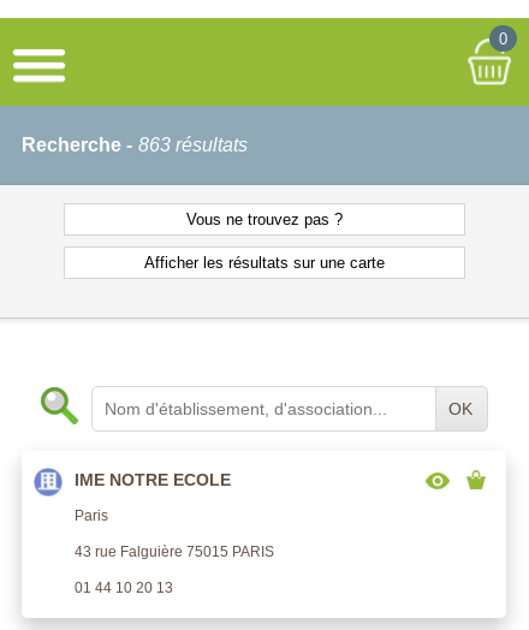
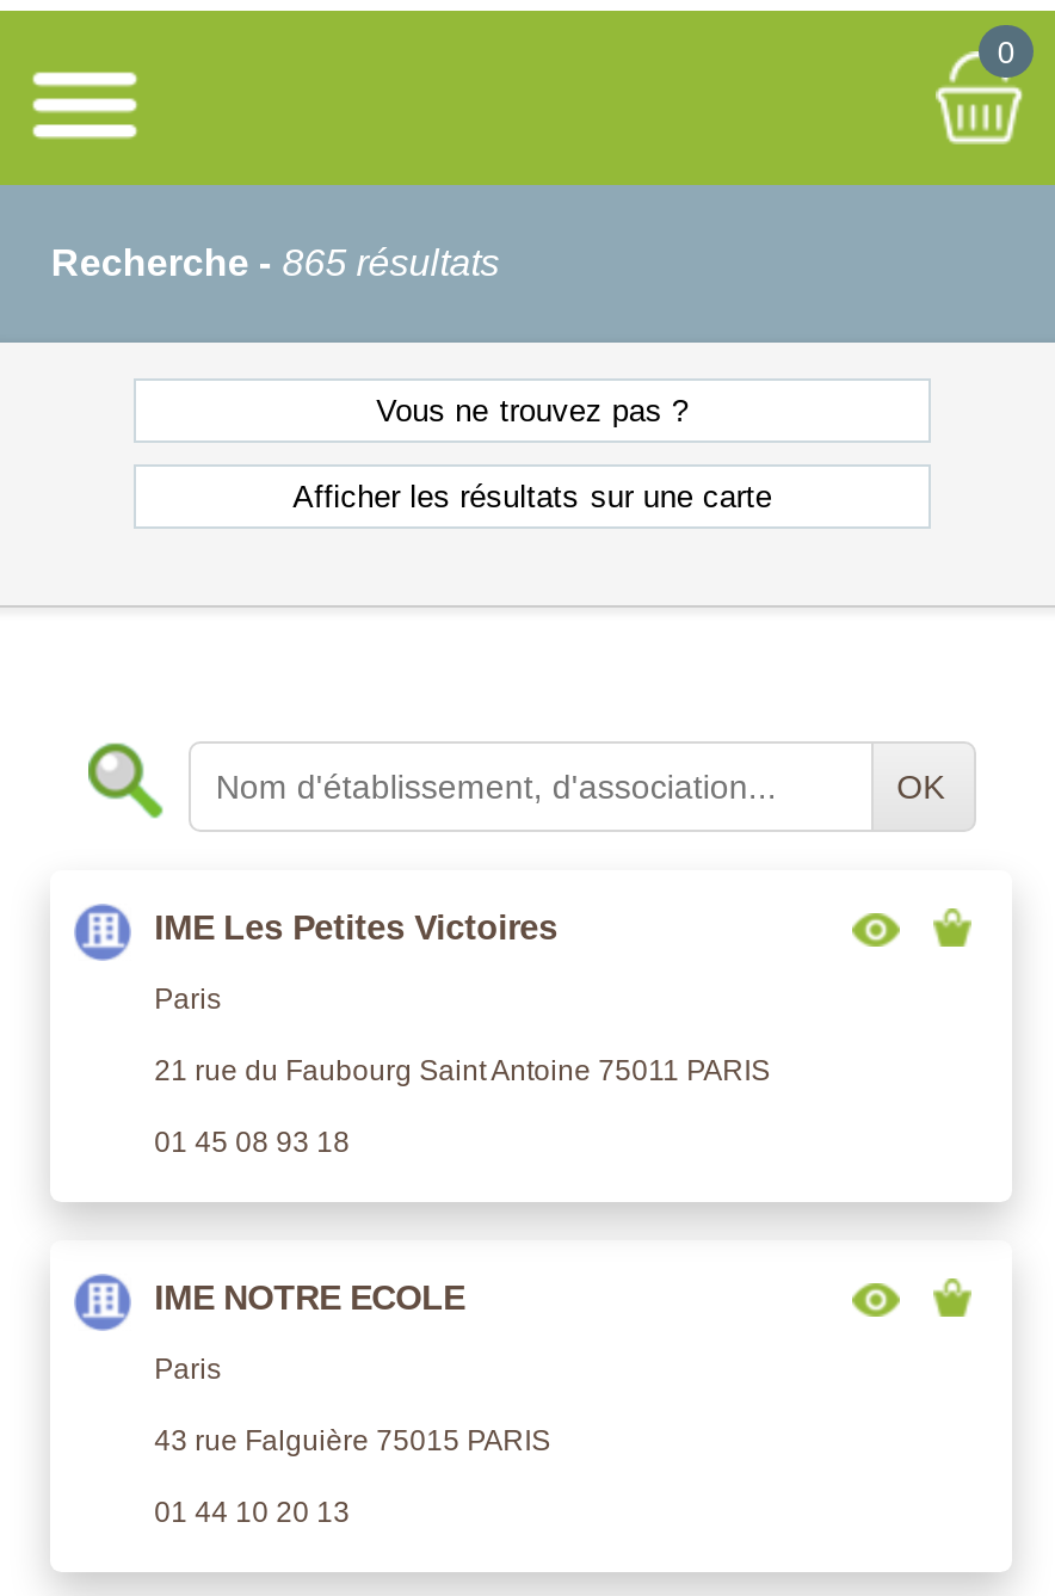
[22,135,248,155] Recherche - 863 résultats -> [51,243,499,284] Recherche - 865 résultats
none -> [154,909,770,1160] IME Les Petites Victoires | Paris | 21 rue du Faubourg Saint Antoine 75011 PARIS | 01 45 08 93 18

